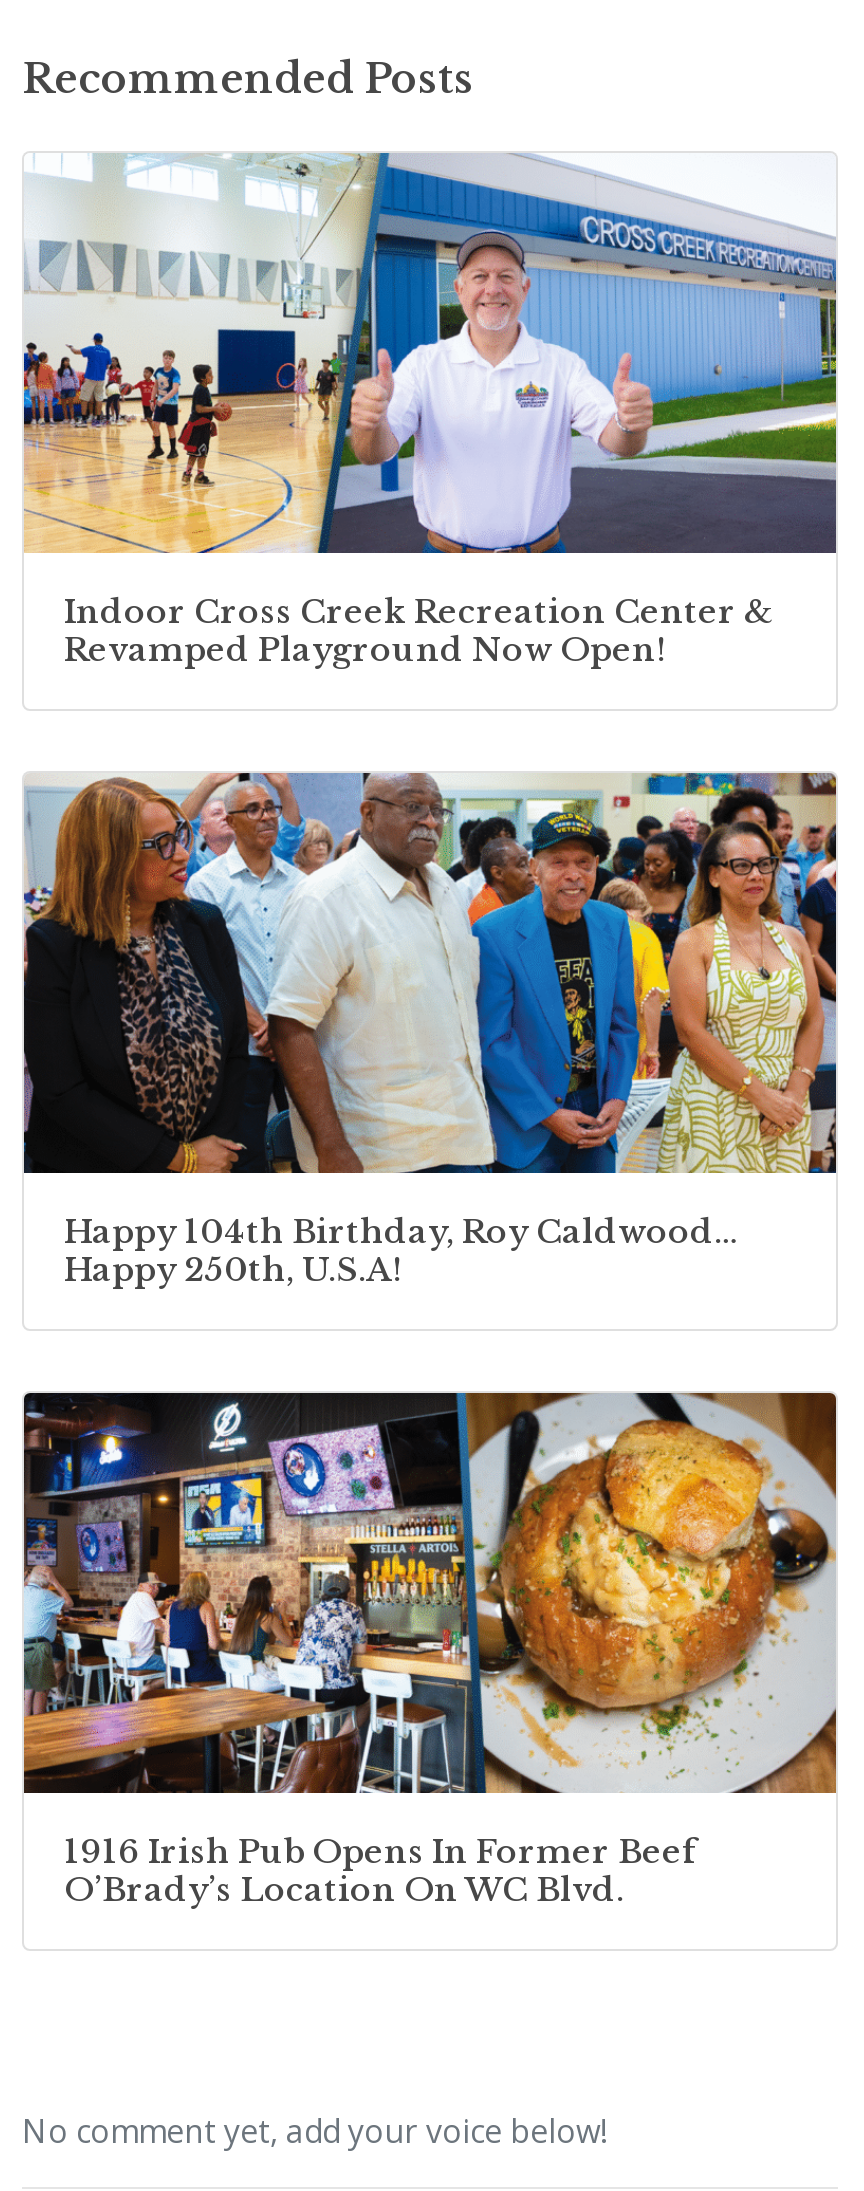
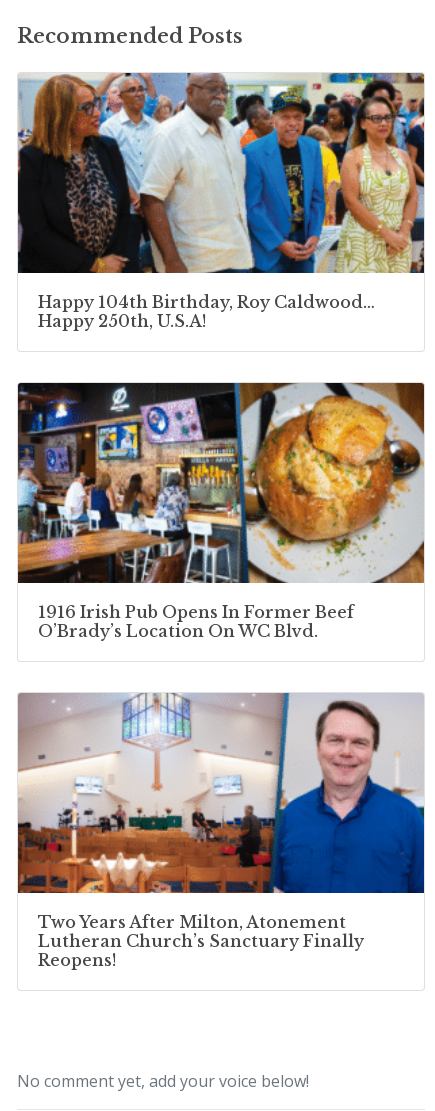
[22,153,838,670] [image] | Indoor Cross Creek Recreation Center & | Revamped Playground Now Open! -> none
moved [20,769,840,1910] -> [16,71,426,641]: [image] | Happy 104th Birthday, Roy Caldwood… | Happy 250th, U.S.A! | 1916 Irish Pub Opens In Former Beef | O’Brady’s Location On WC Blvd.
none -> [17,692,425,970] [image] | Two Years After Milton, Atonement | Lutheran Church’s Sanctuary Finally | Reopens!

